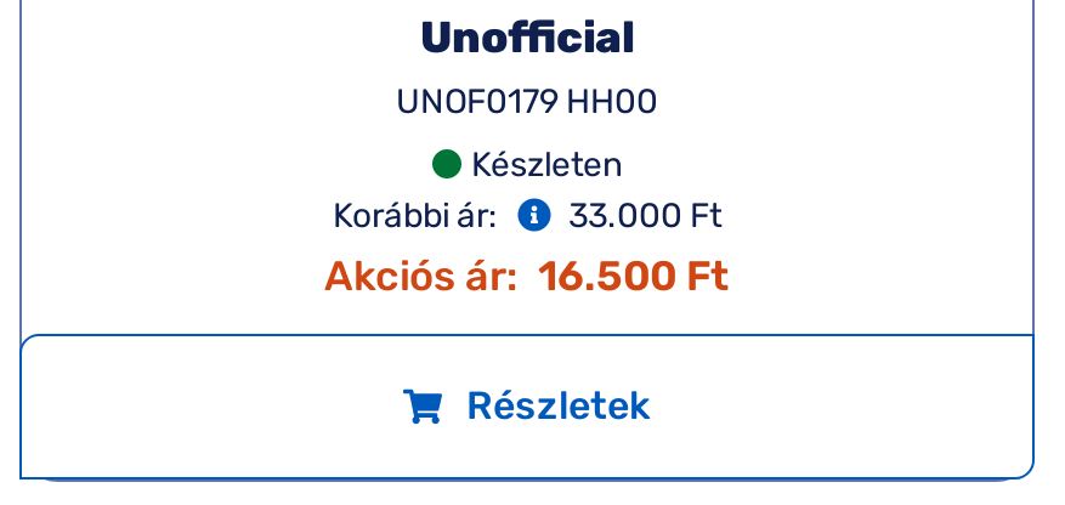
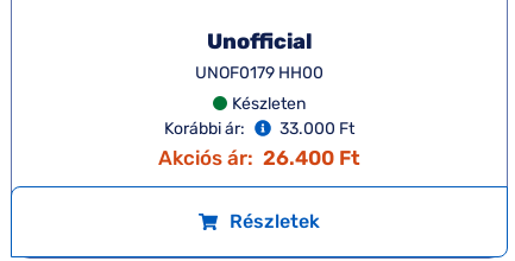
[324,250,730,299] Akciós ár: 16.500 Ft -> [158,145,360,169] Akciós ár: 26.400 Ft

